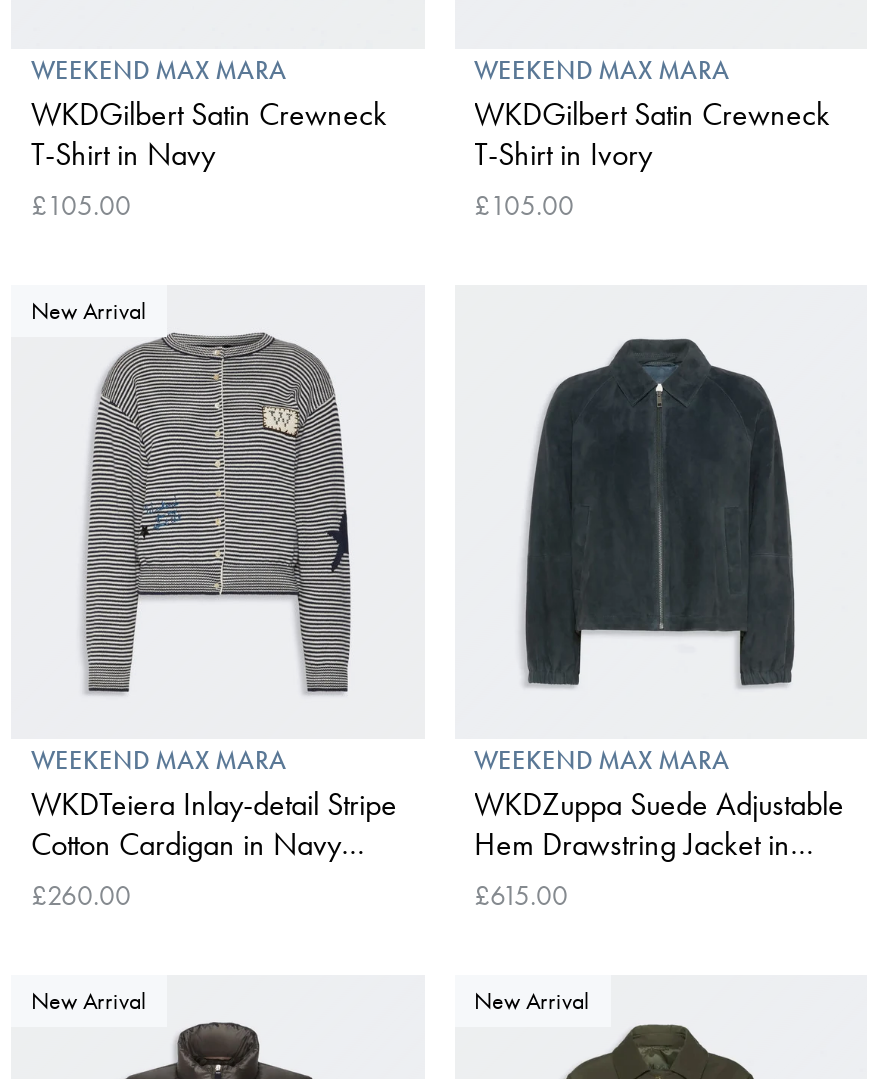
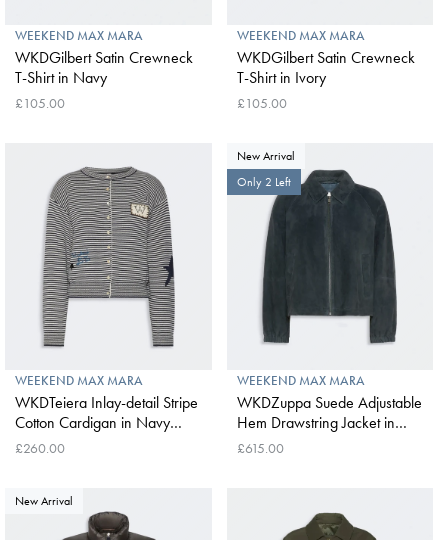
none -> [236,147,294,189] New Arrival | Only 2 Left
[31,294,147,326] New Arrival -> none
[474,984,590,1016] New Arrival -> none

